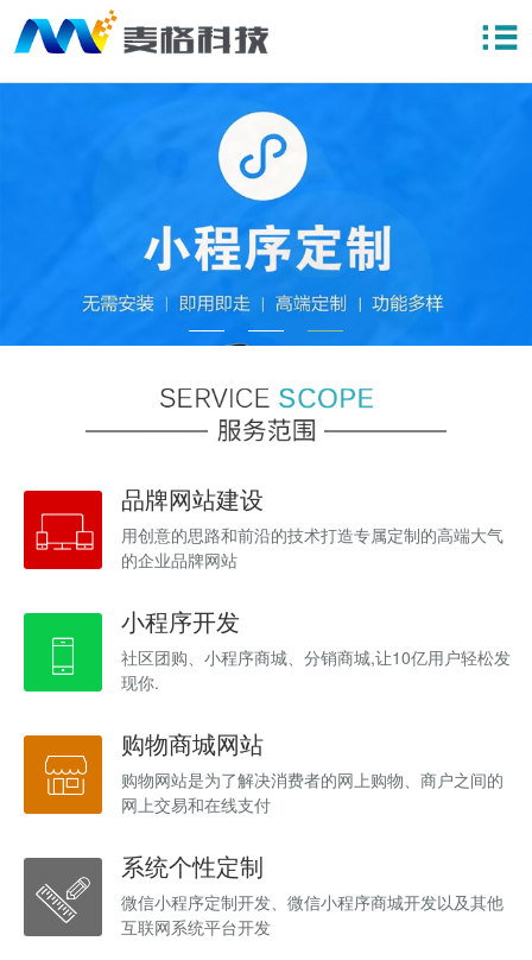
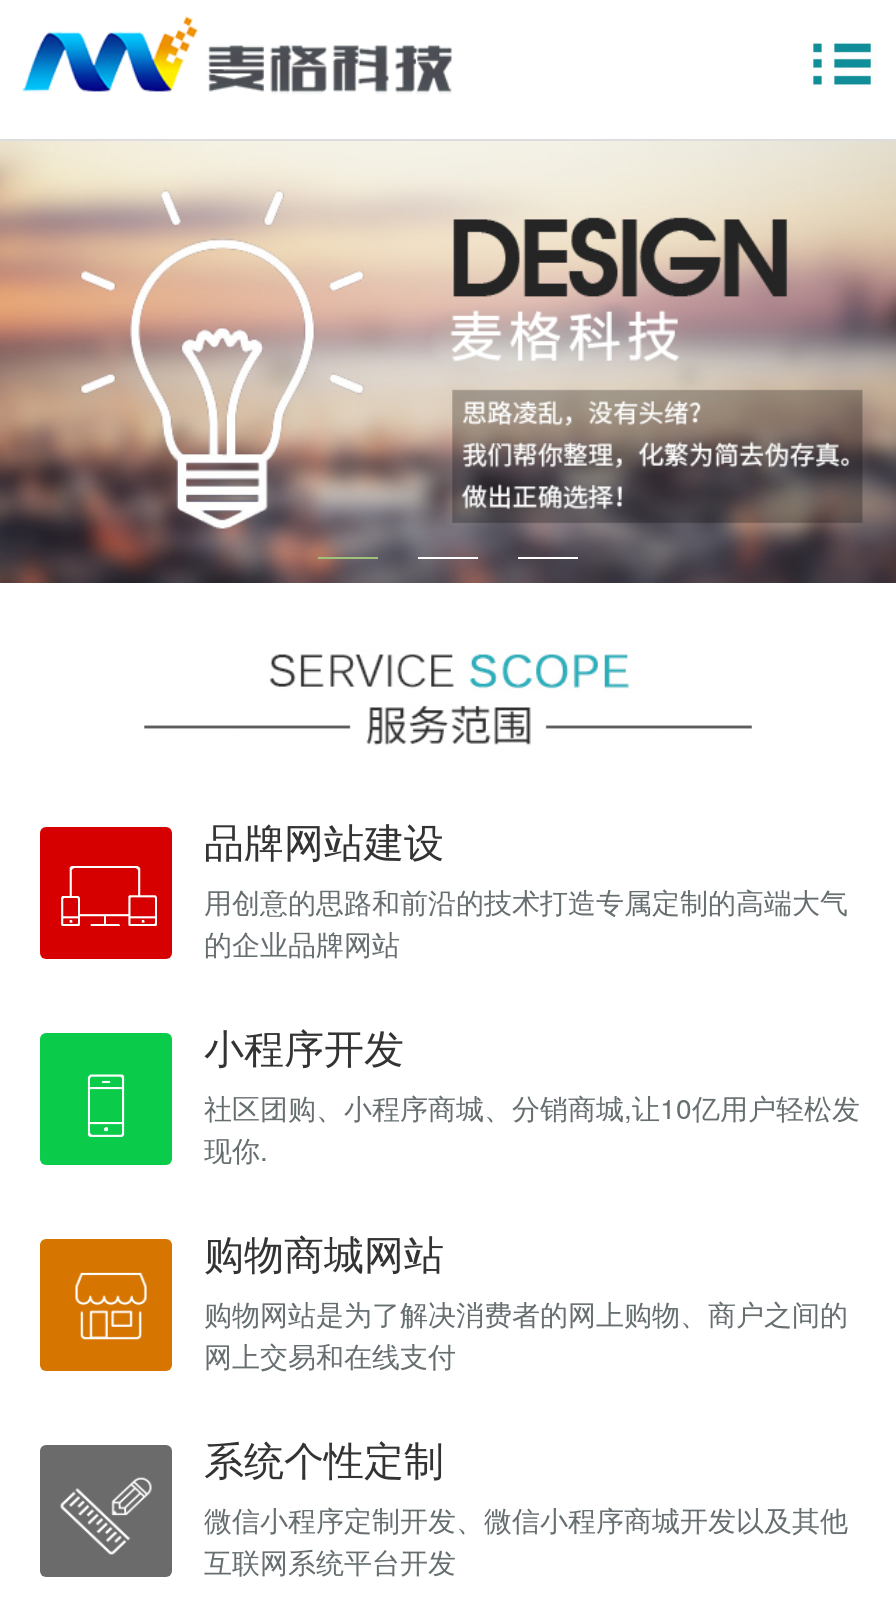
[4,82,528,347] [image] -> [6,141,890,585] [image]

